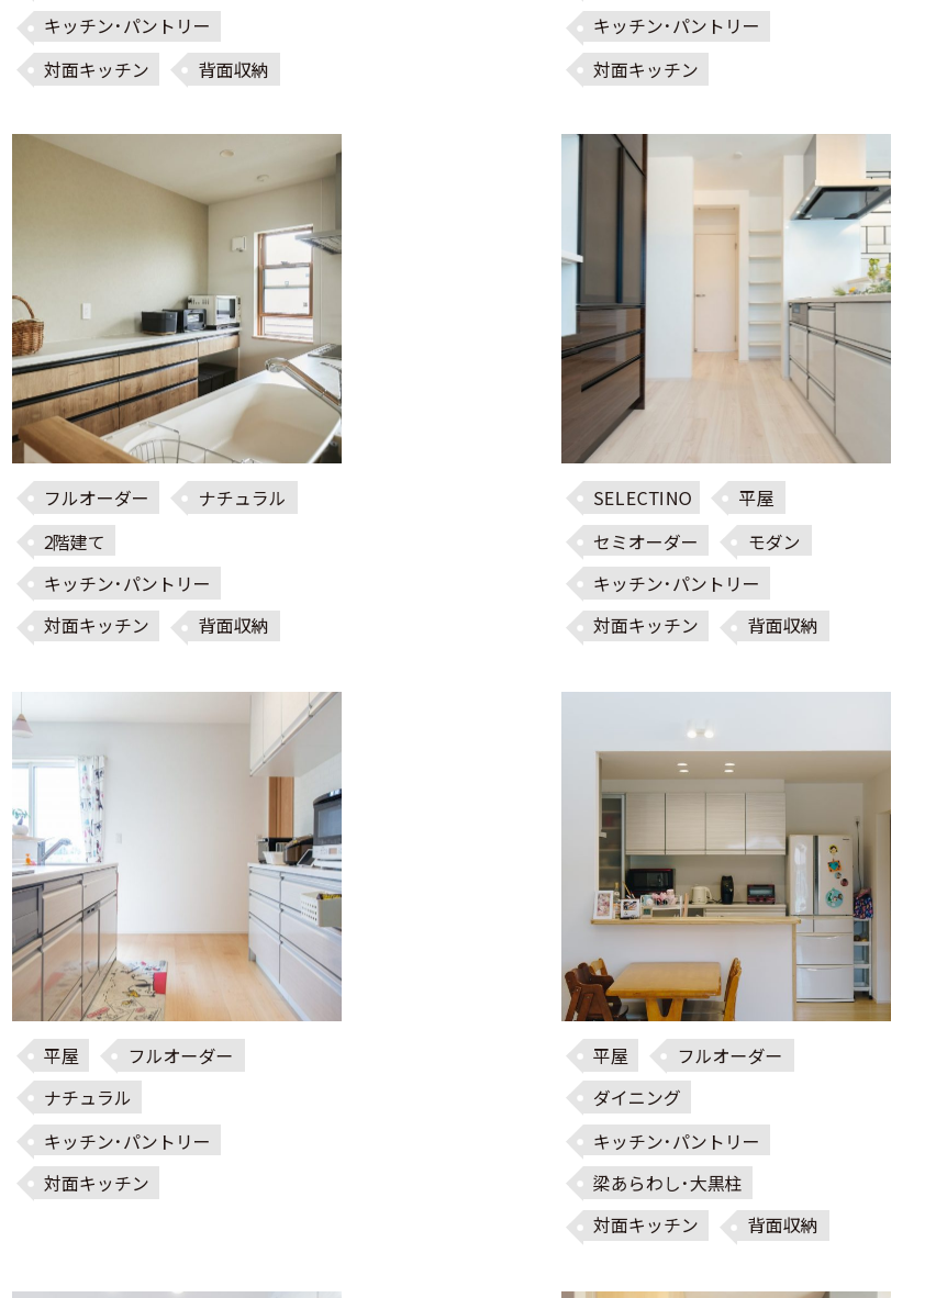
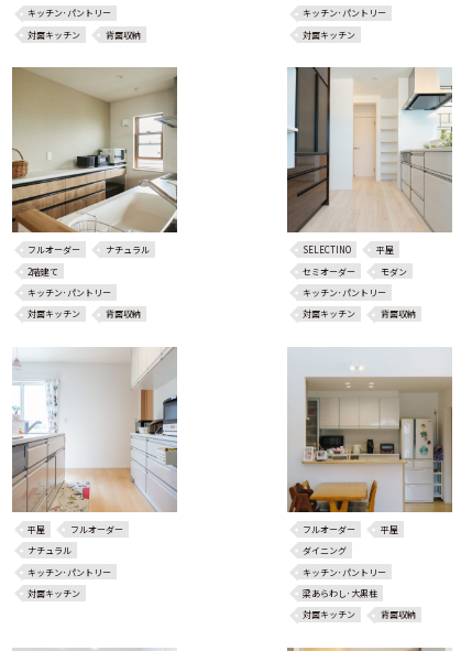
[593,1043,628,1067] 平屋 -> none
none -> [380,523,398,535] 平屋

